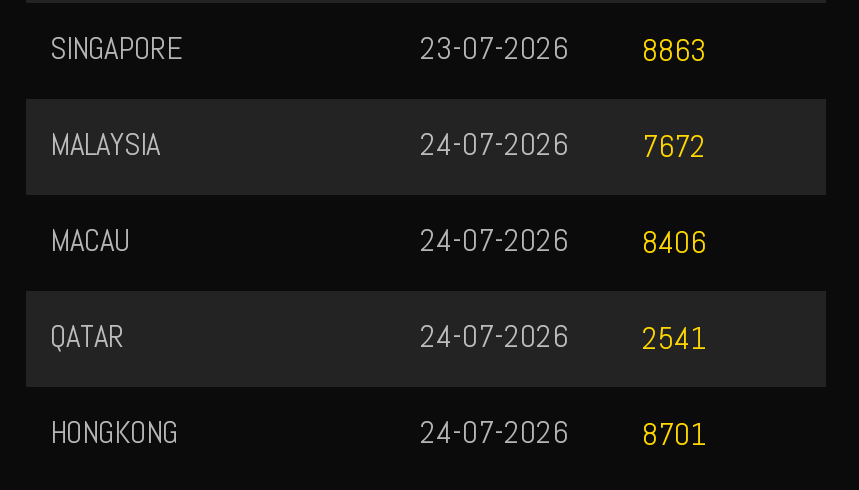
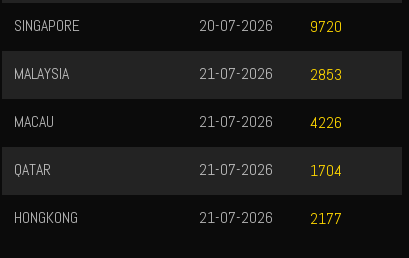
[420,30,568,70] 23-07-2026 -> [199,16,273,36] 20-07-2026
[642,31,706,71] 8863 -> [310,17,342,37] 9720
[420,126,568,166] 24-07-2026 -> [199,64,273,84] 21-07-2026
[642,127,706,167] 7672 -> [310,65,342,85] 2853
[420,222,568,262] 24-07-2026 -> [199,112,273,132] 21-07-2026
[642,223,706,263] 8406 -> [310,113,342,133] 4226
[420,318,568,358] 24-07-2026 -> [199,160,273,180] 21-07-2026
[642,319,706,359] 2541 -> [310,161,342,181] 1704
[420,414,568,454] 24-07-2026 -> [199,208,273,228] 21-07-2026
[642,415,706,455] 8701 -> [310,209,342,229] 2177

